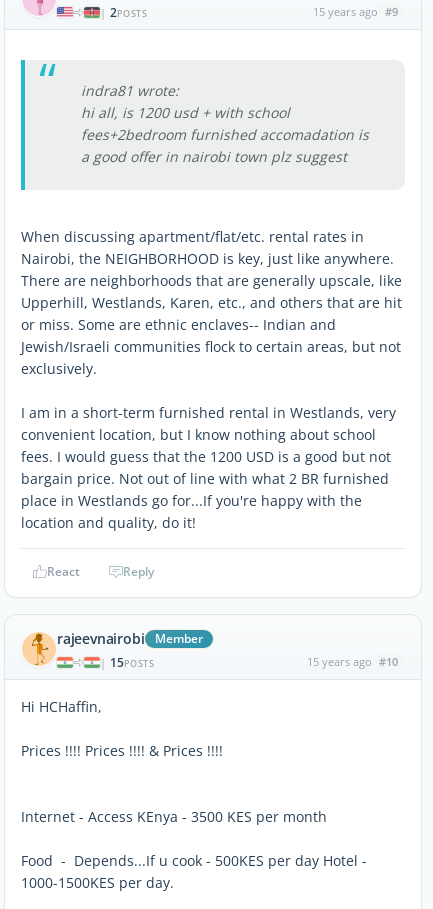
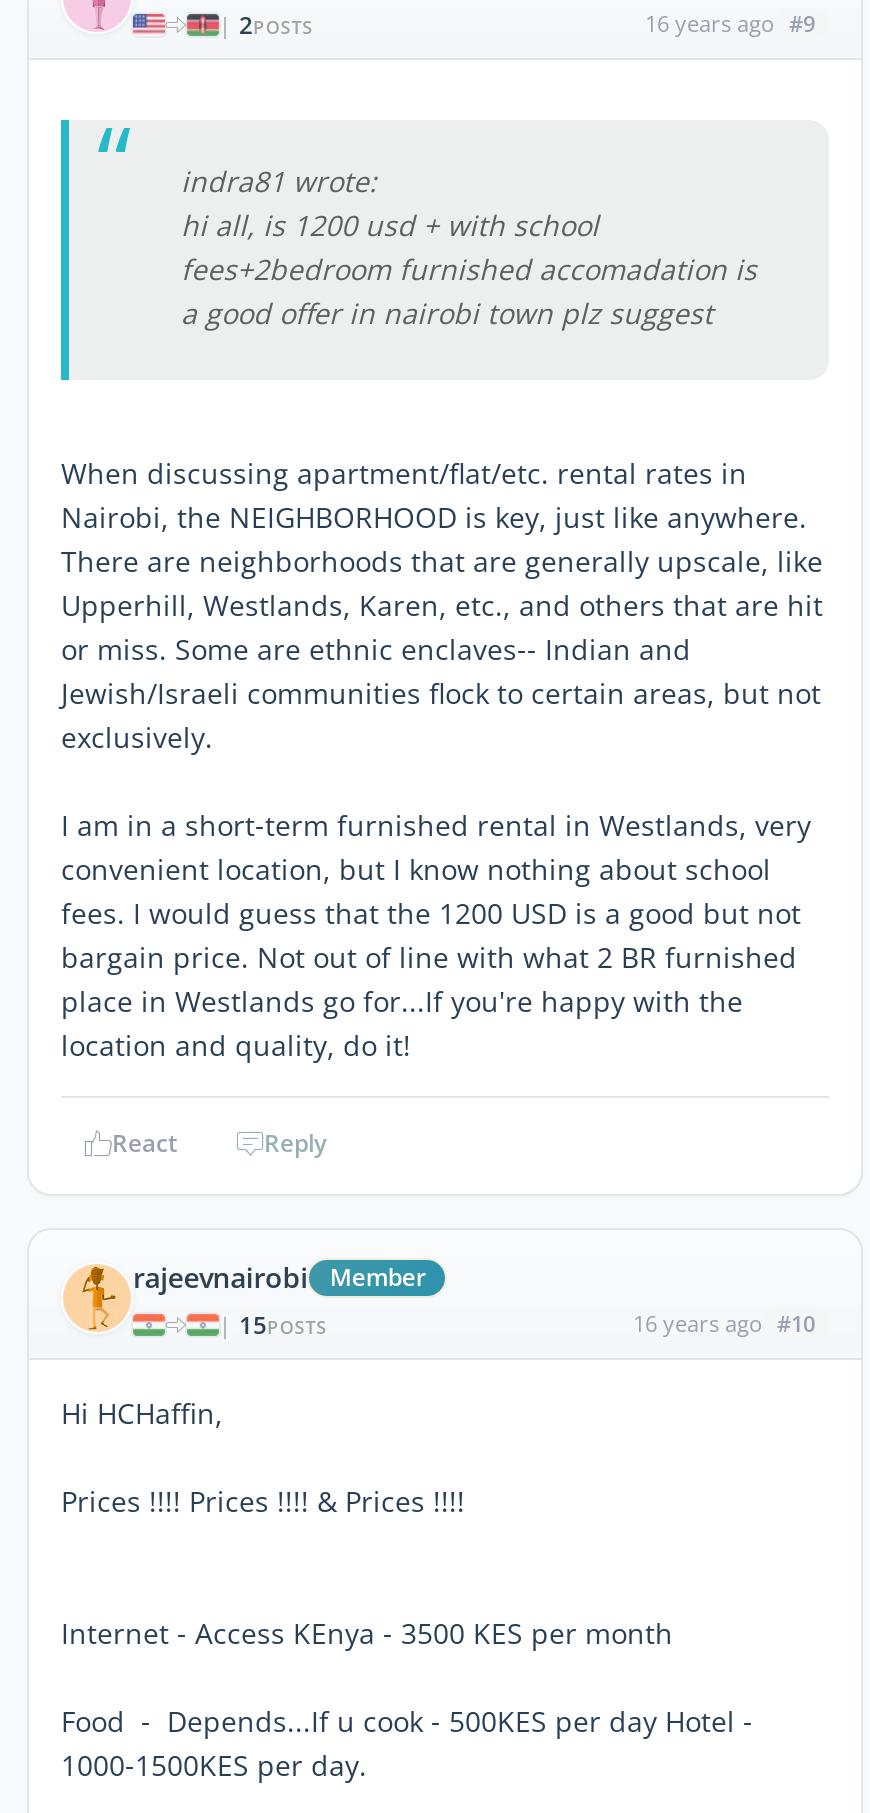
[313,4,398,19] 15 years ago #9 -> [645,8,815,38] 16 years ago #9
[307,654,398,669] 15 years ago #10 -> [633,1308,815,1338] 16 years ago #10

